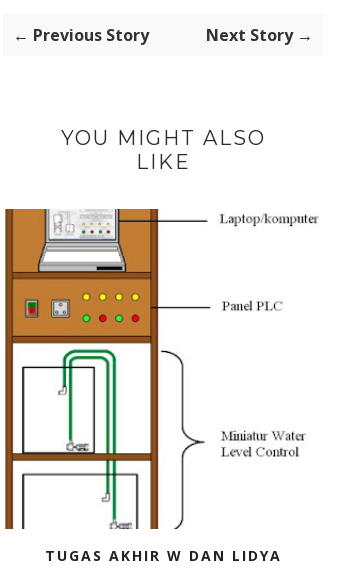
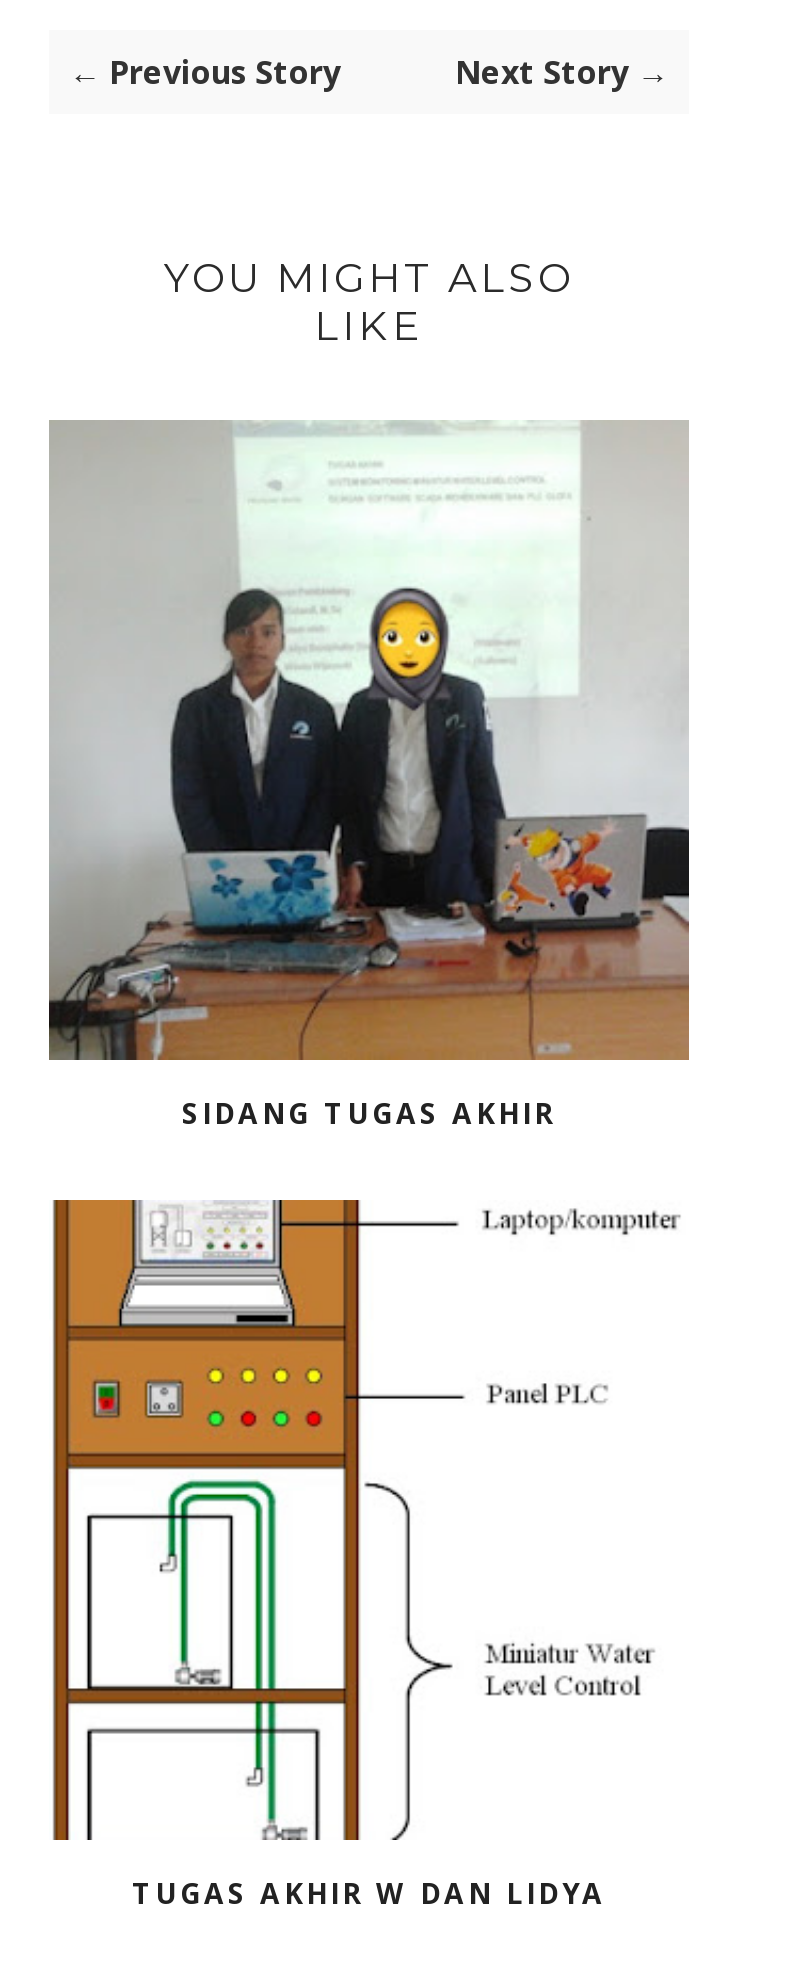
none -> [47,420,691,1132] [image] | SIDANG TUGAS AKHIR

